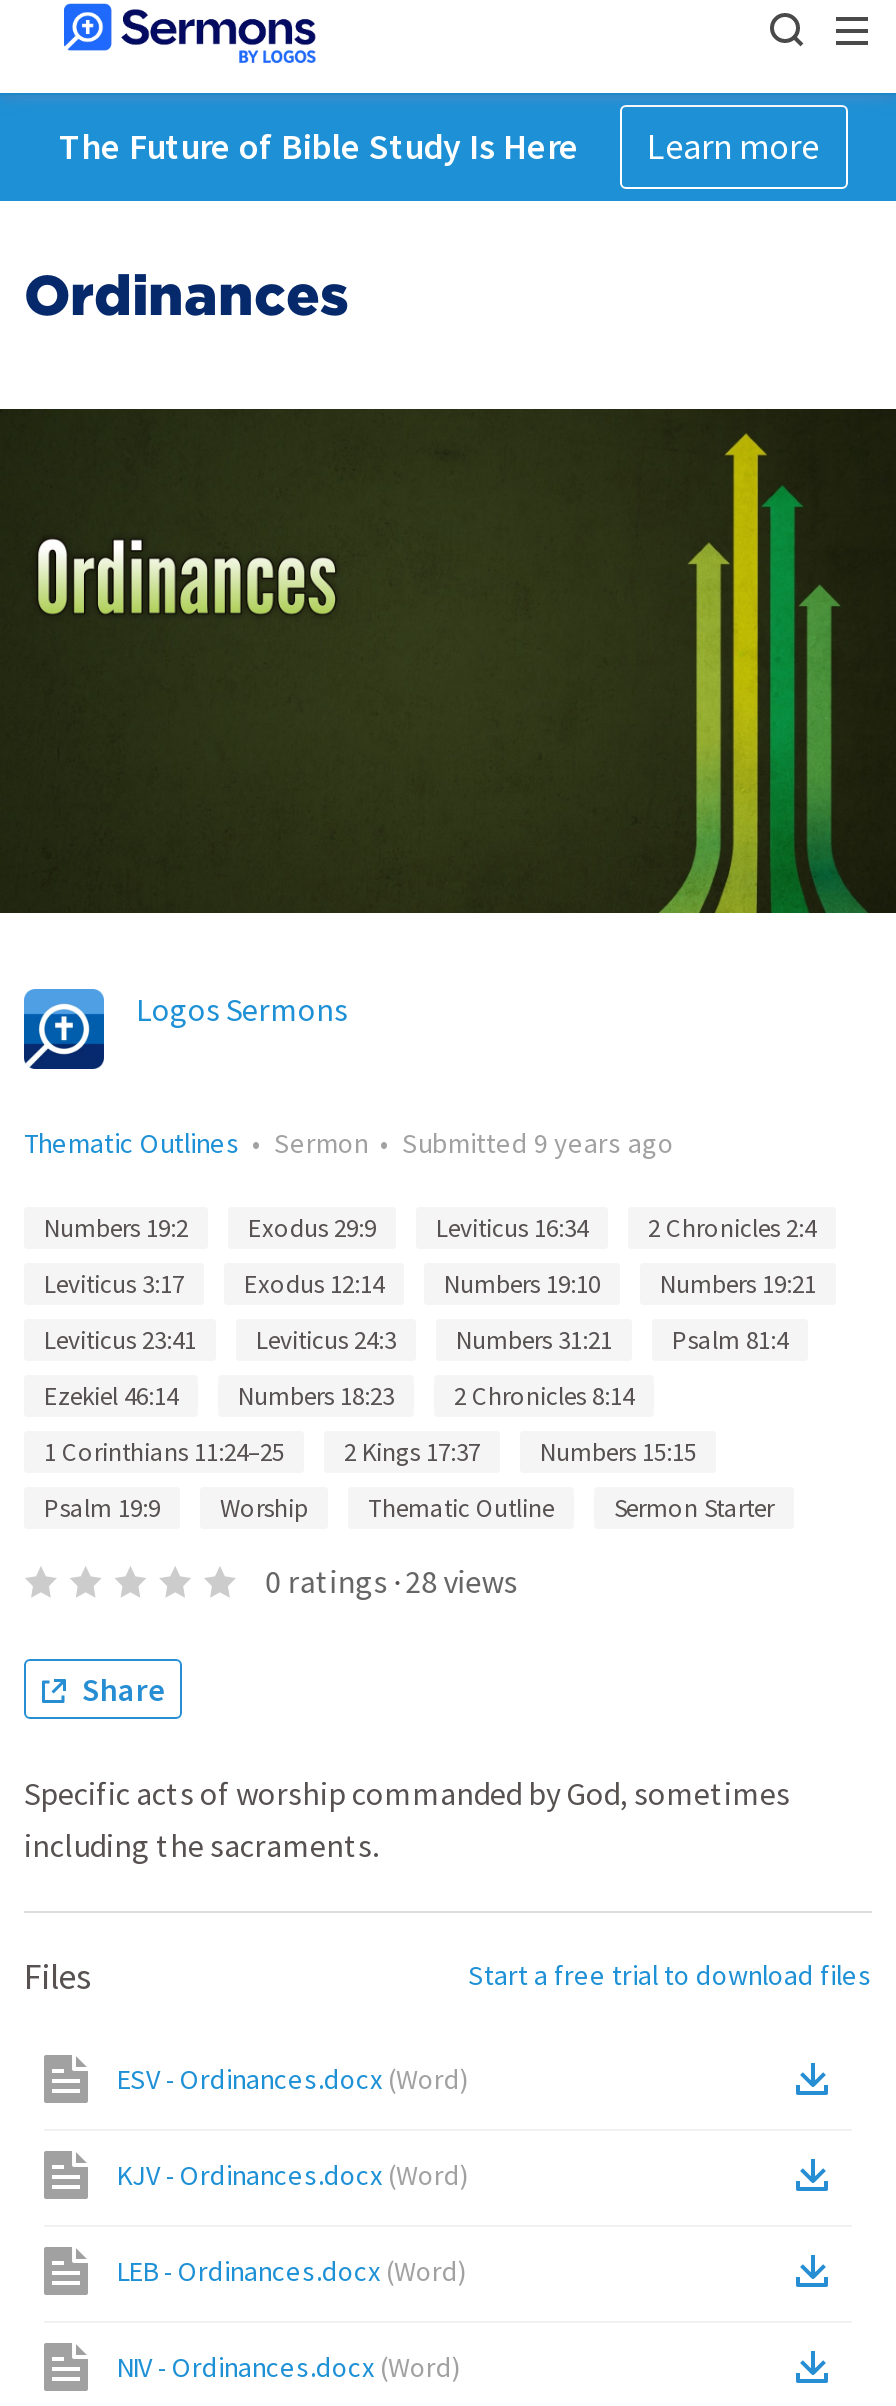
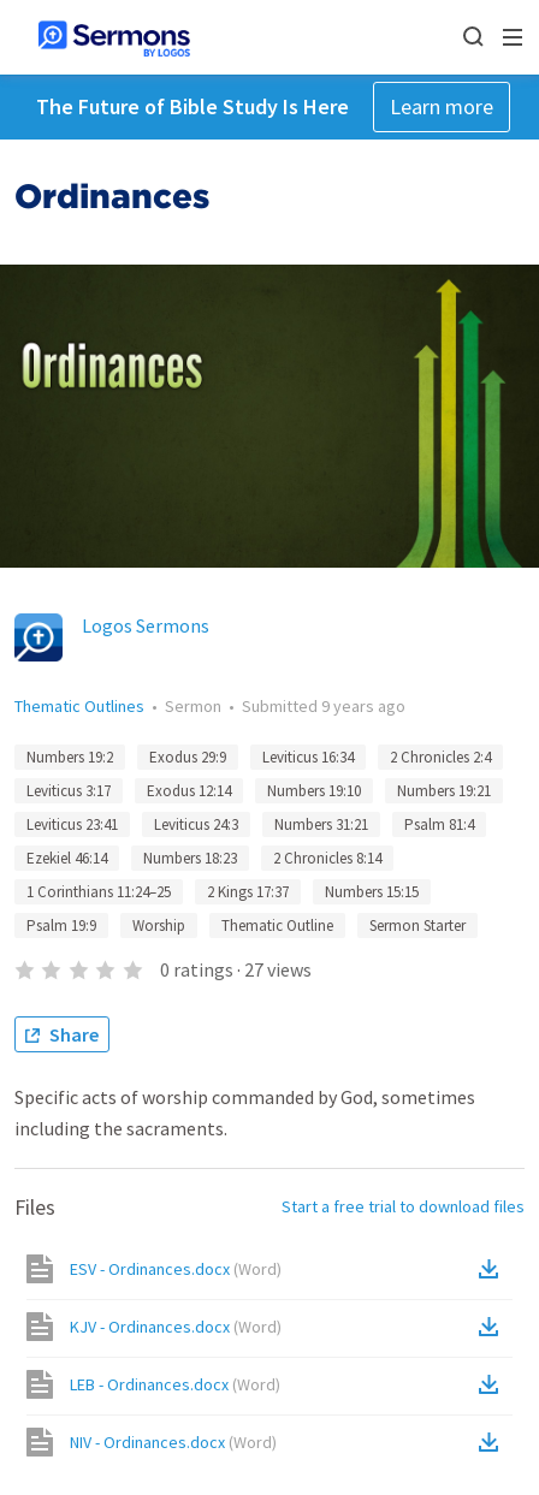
[265,1561,517,1601] 0 ratings · 28 views -> [160,957,311,981] 0 ratings · 27 views

